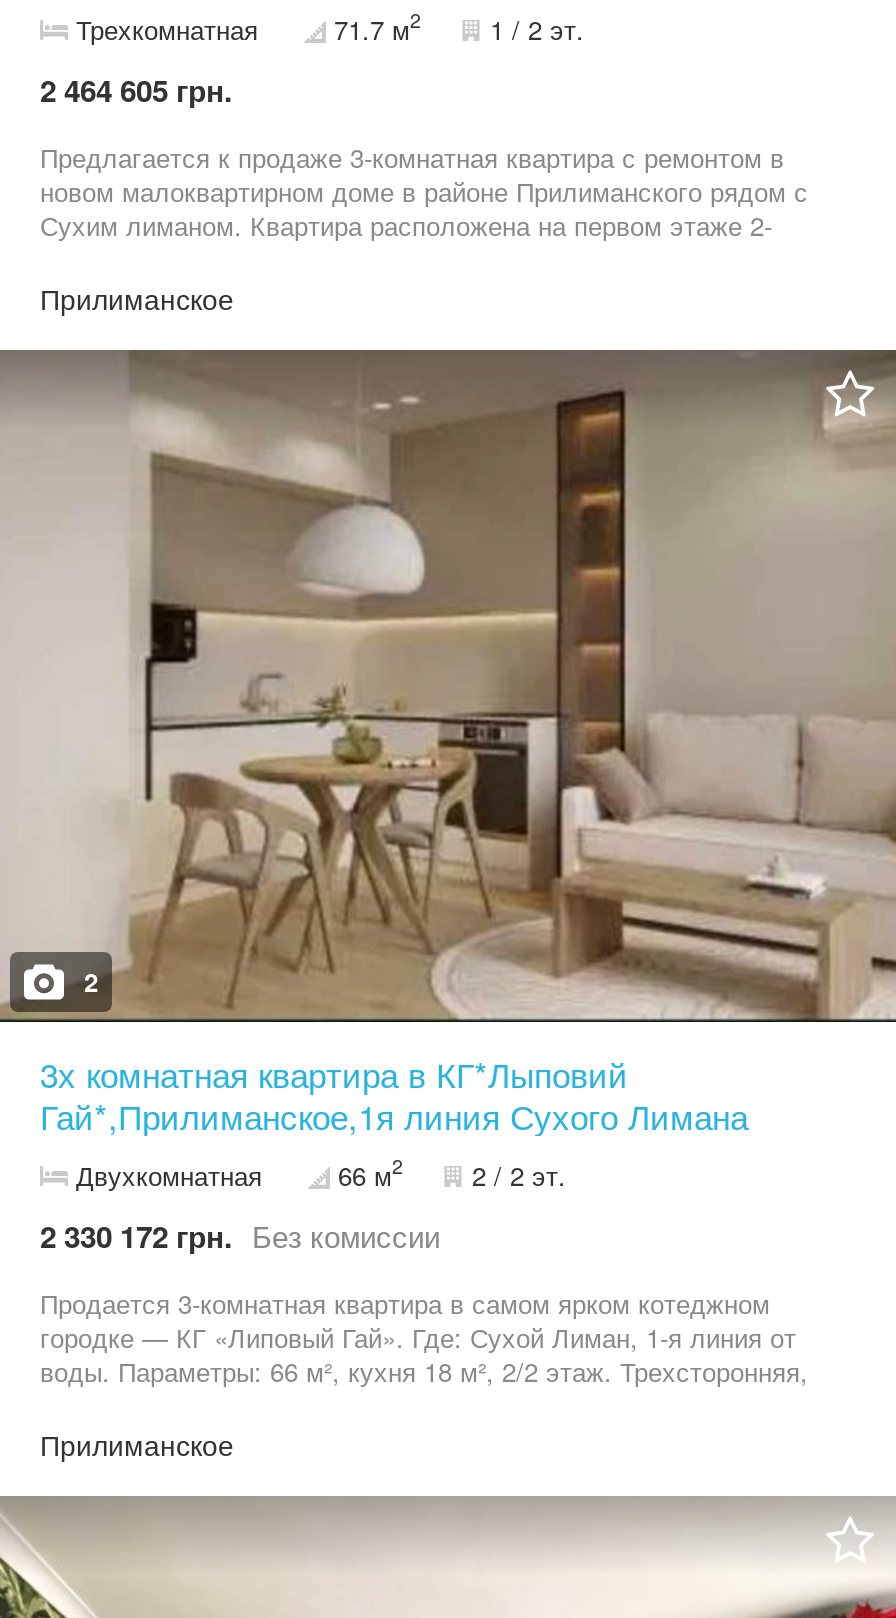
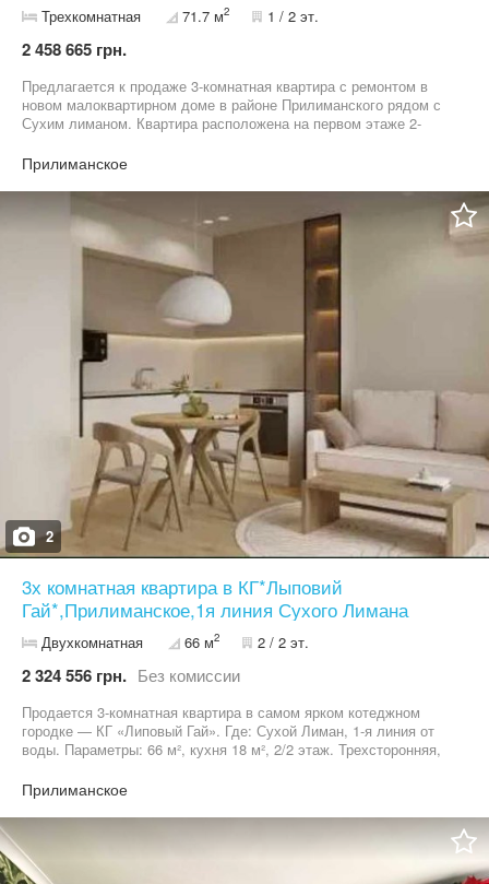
[40,68,232,112] 2 464 605 грн. -> [22,37,127,61] 2 458 665 грн.
[40,1214,440,1258] 2 330 172 грн. Без комиссии -> [22,663,240,687] 2 324 556 грн. Без комиссии

